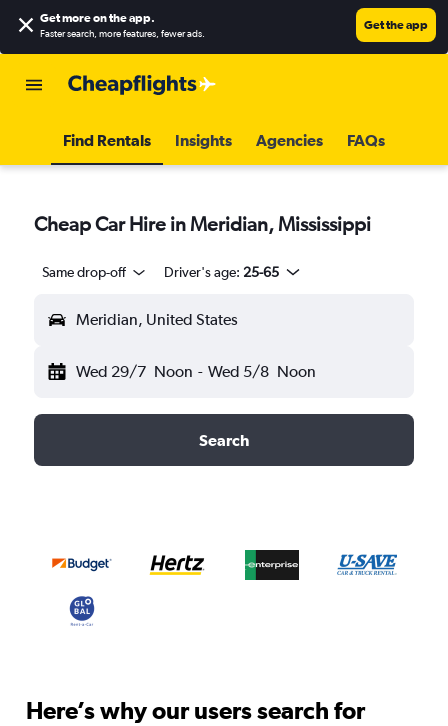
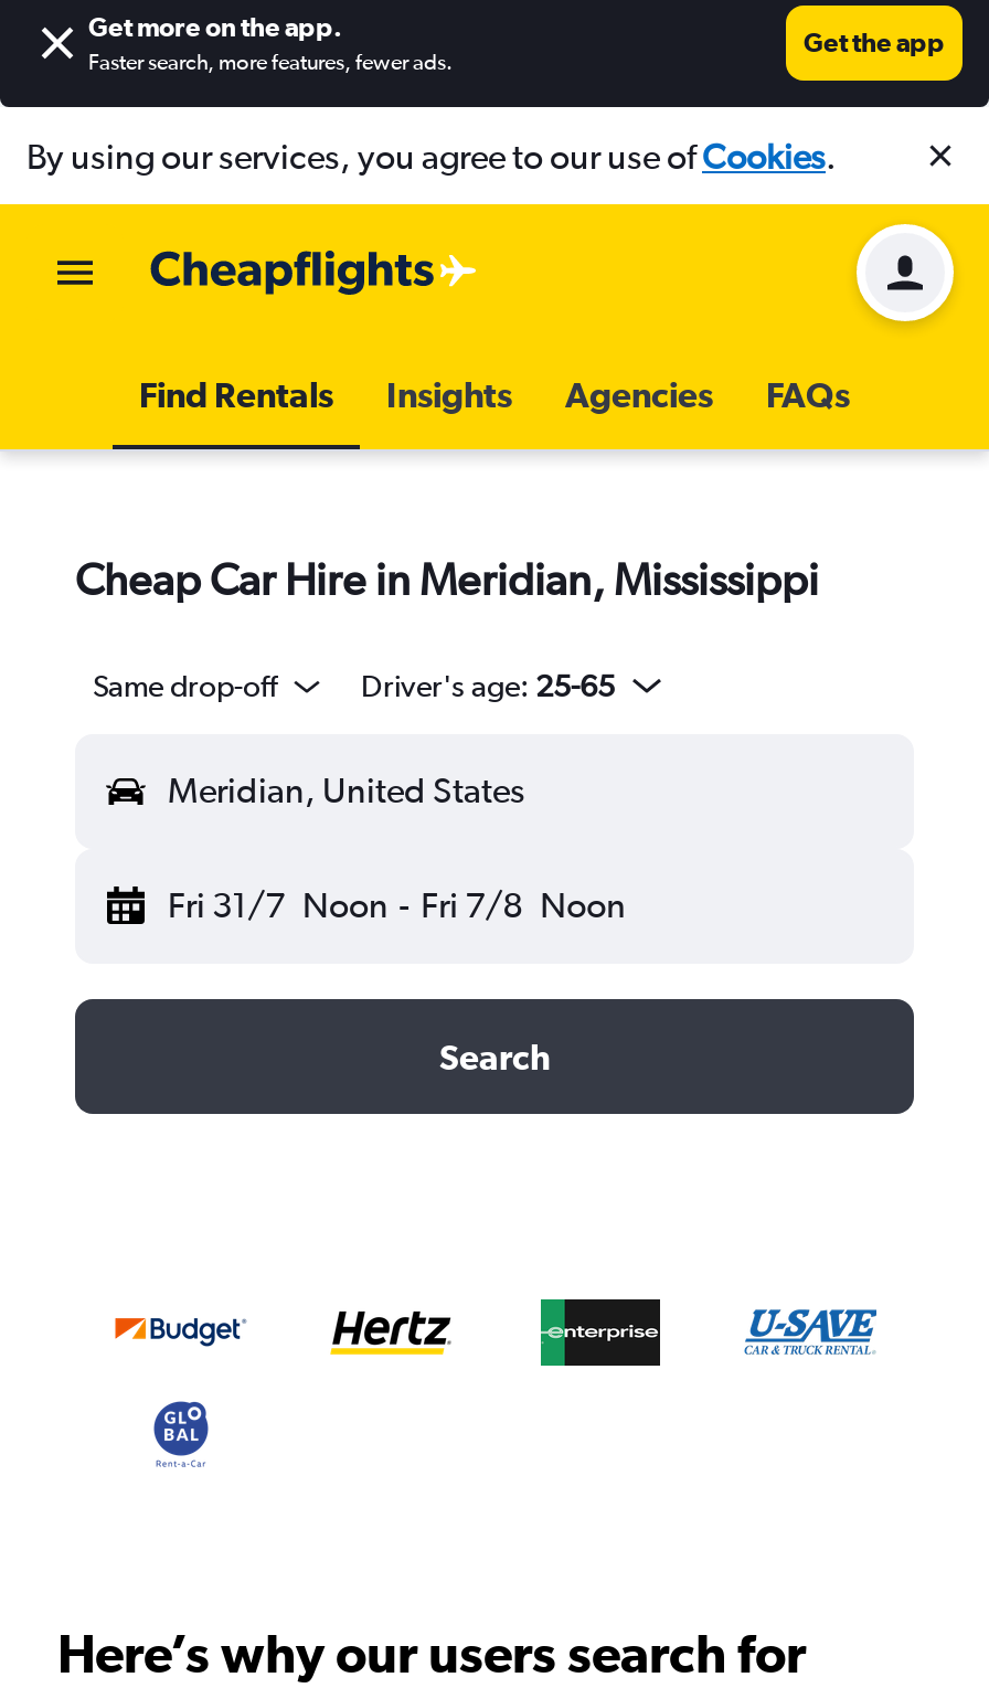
none -> [26,135,837,177] By using our services, you agree to our use ofCookies.
none -> [854,222,956,323] [image]
[76,362,316,381] Wed 29/7 Noon - Wed 5/8 Noon -> [168,884,626,926] Fri 31/7 Noon - Fri 7/8 Noon

